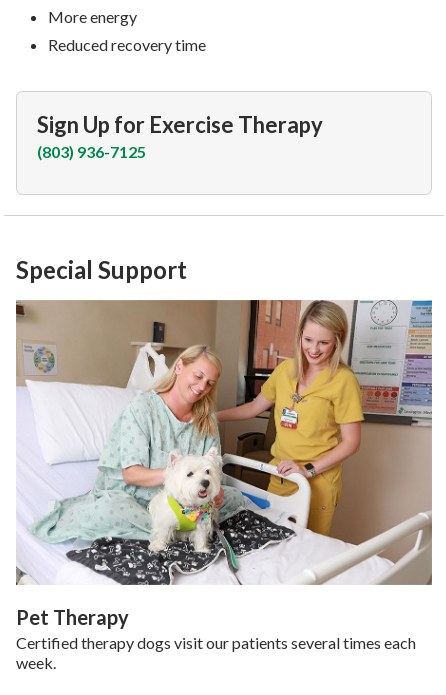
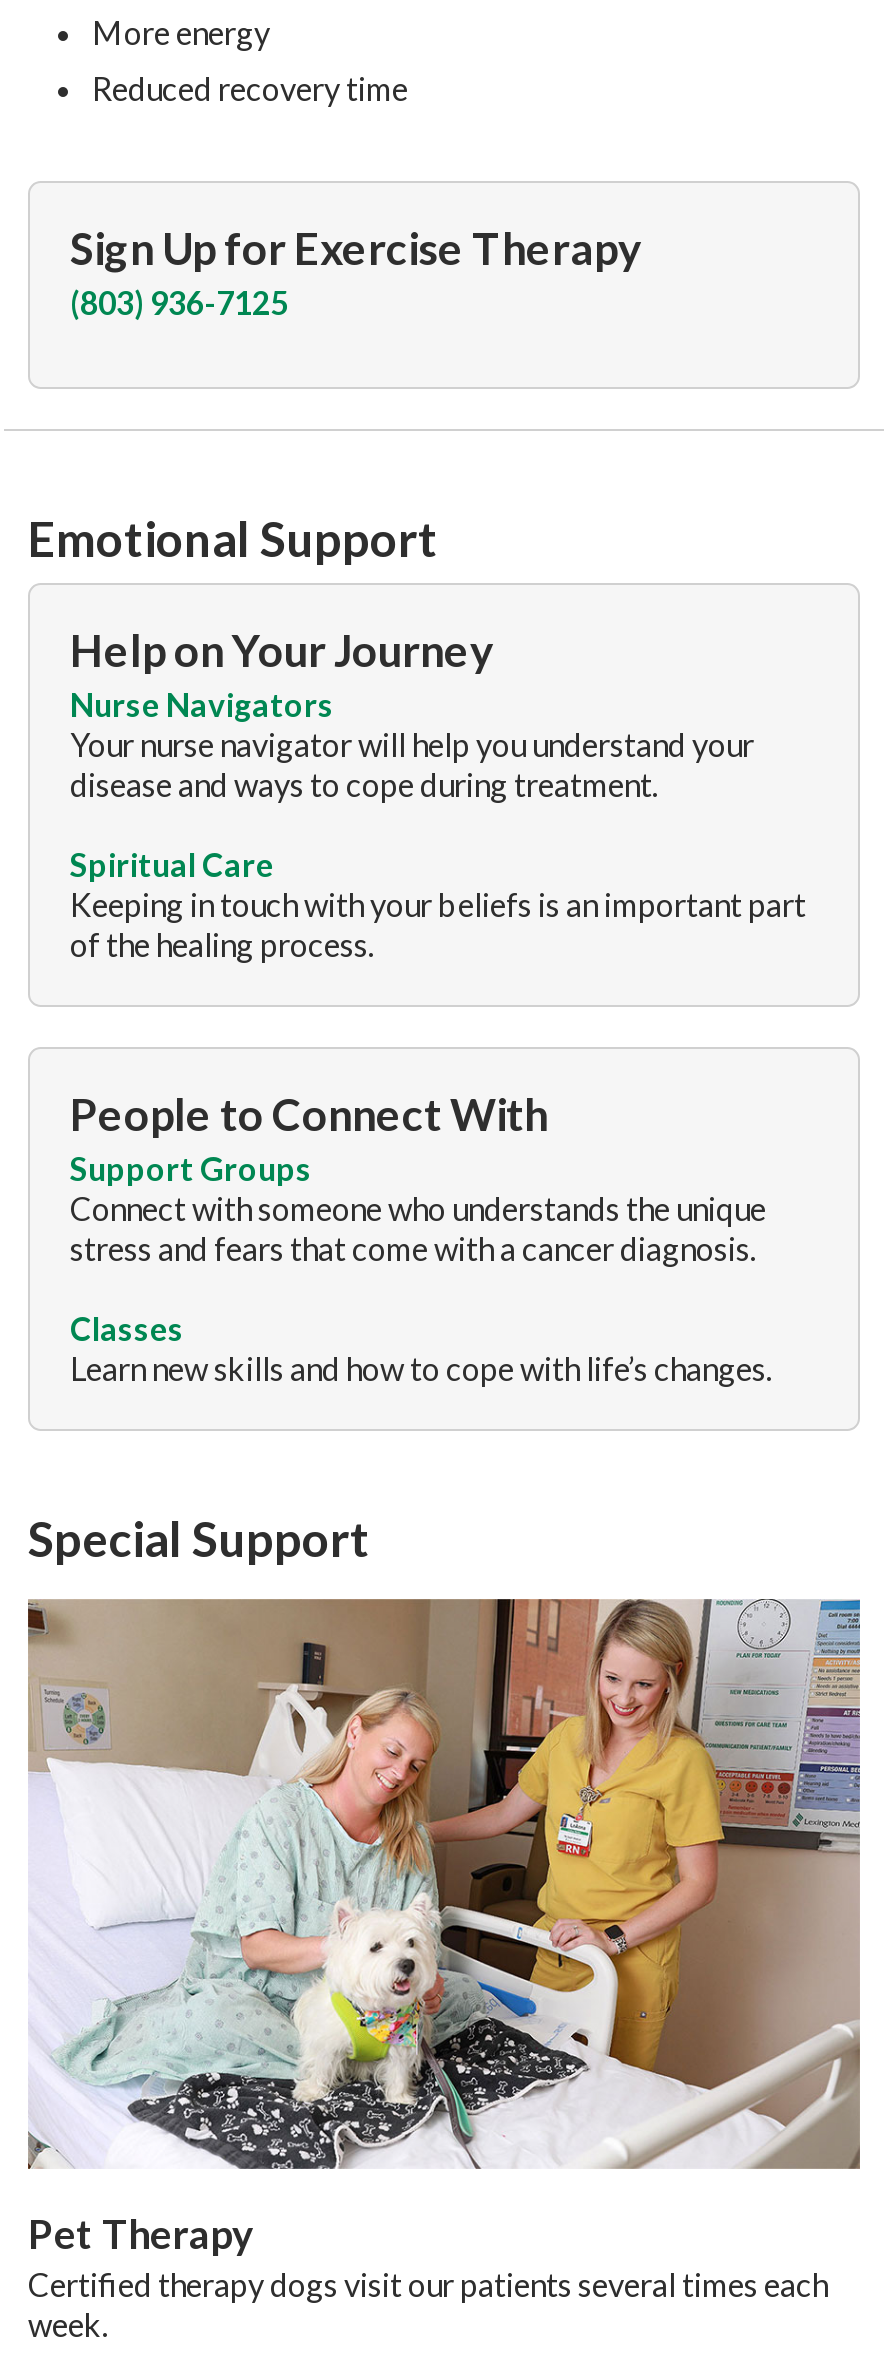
none -> [28,509,806,1387] Emotional Support | Help on Your Journey | Nurse Navigators | Your nurse navigator will help you understand your | disease and ways to cope during treatment. | Spiritual Care | Keeping in touch with your beliefs is an important part | of the healing process. | People to Connect With | Support Groups | Connect with someone who understands the unique | stress and fears that come with a cancer diagnosis. | Classes | Learn new skills and how to cope with life’s changes.

